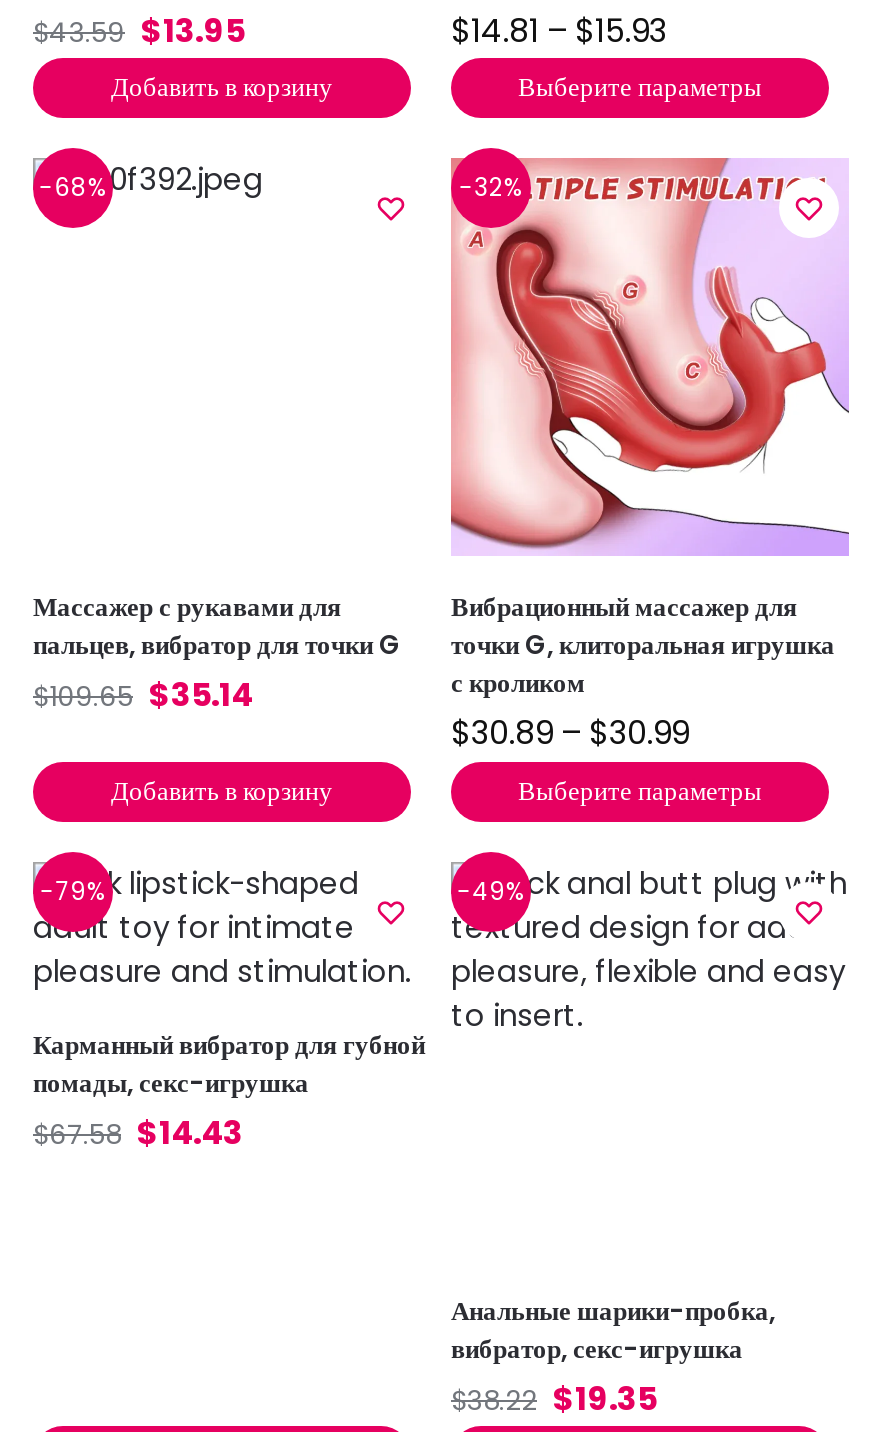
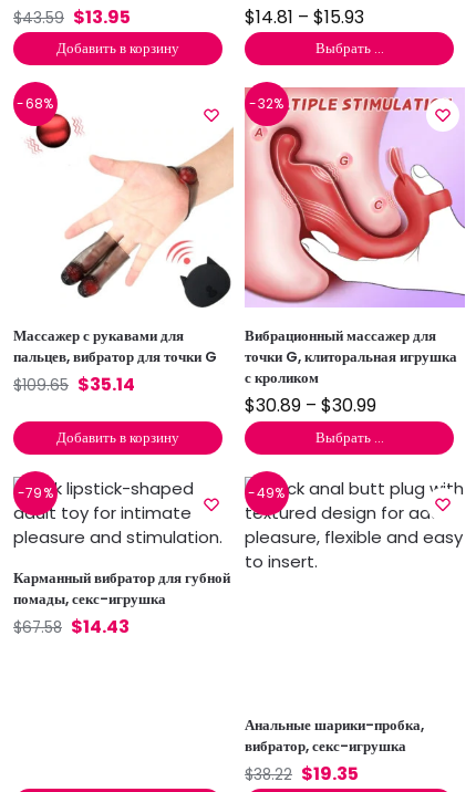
[518,68,762,106] Выберите параметры -> [315,38,384,59] Выбрать ...
none -> [28,93,235,309] [image]
[518,772,762,810] Выберите параметры -> [315,427,384,448] Выбрать ...

